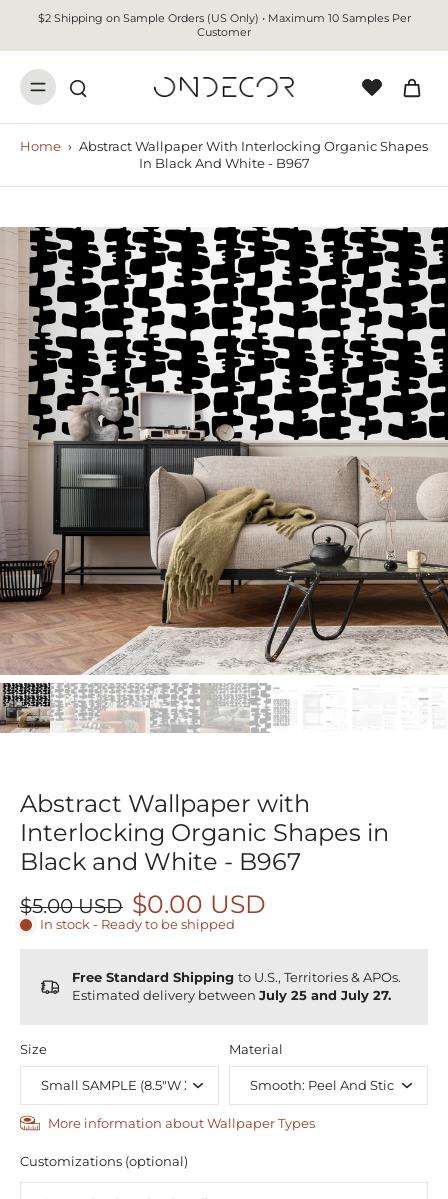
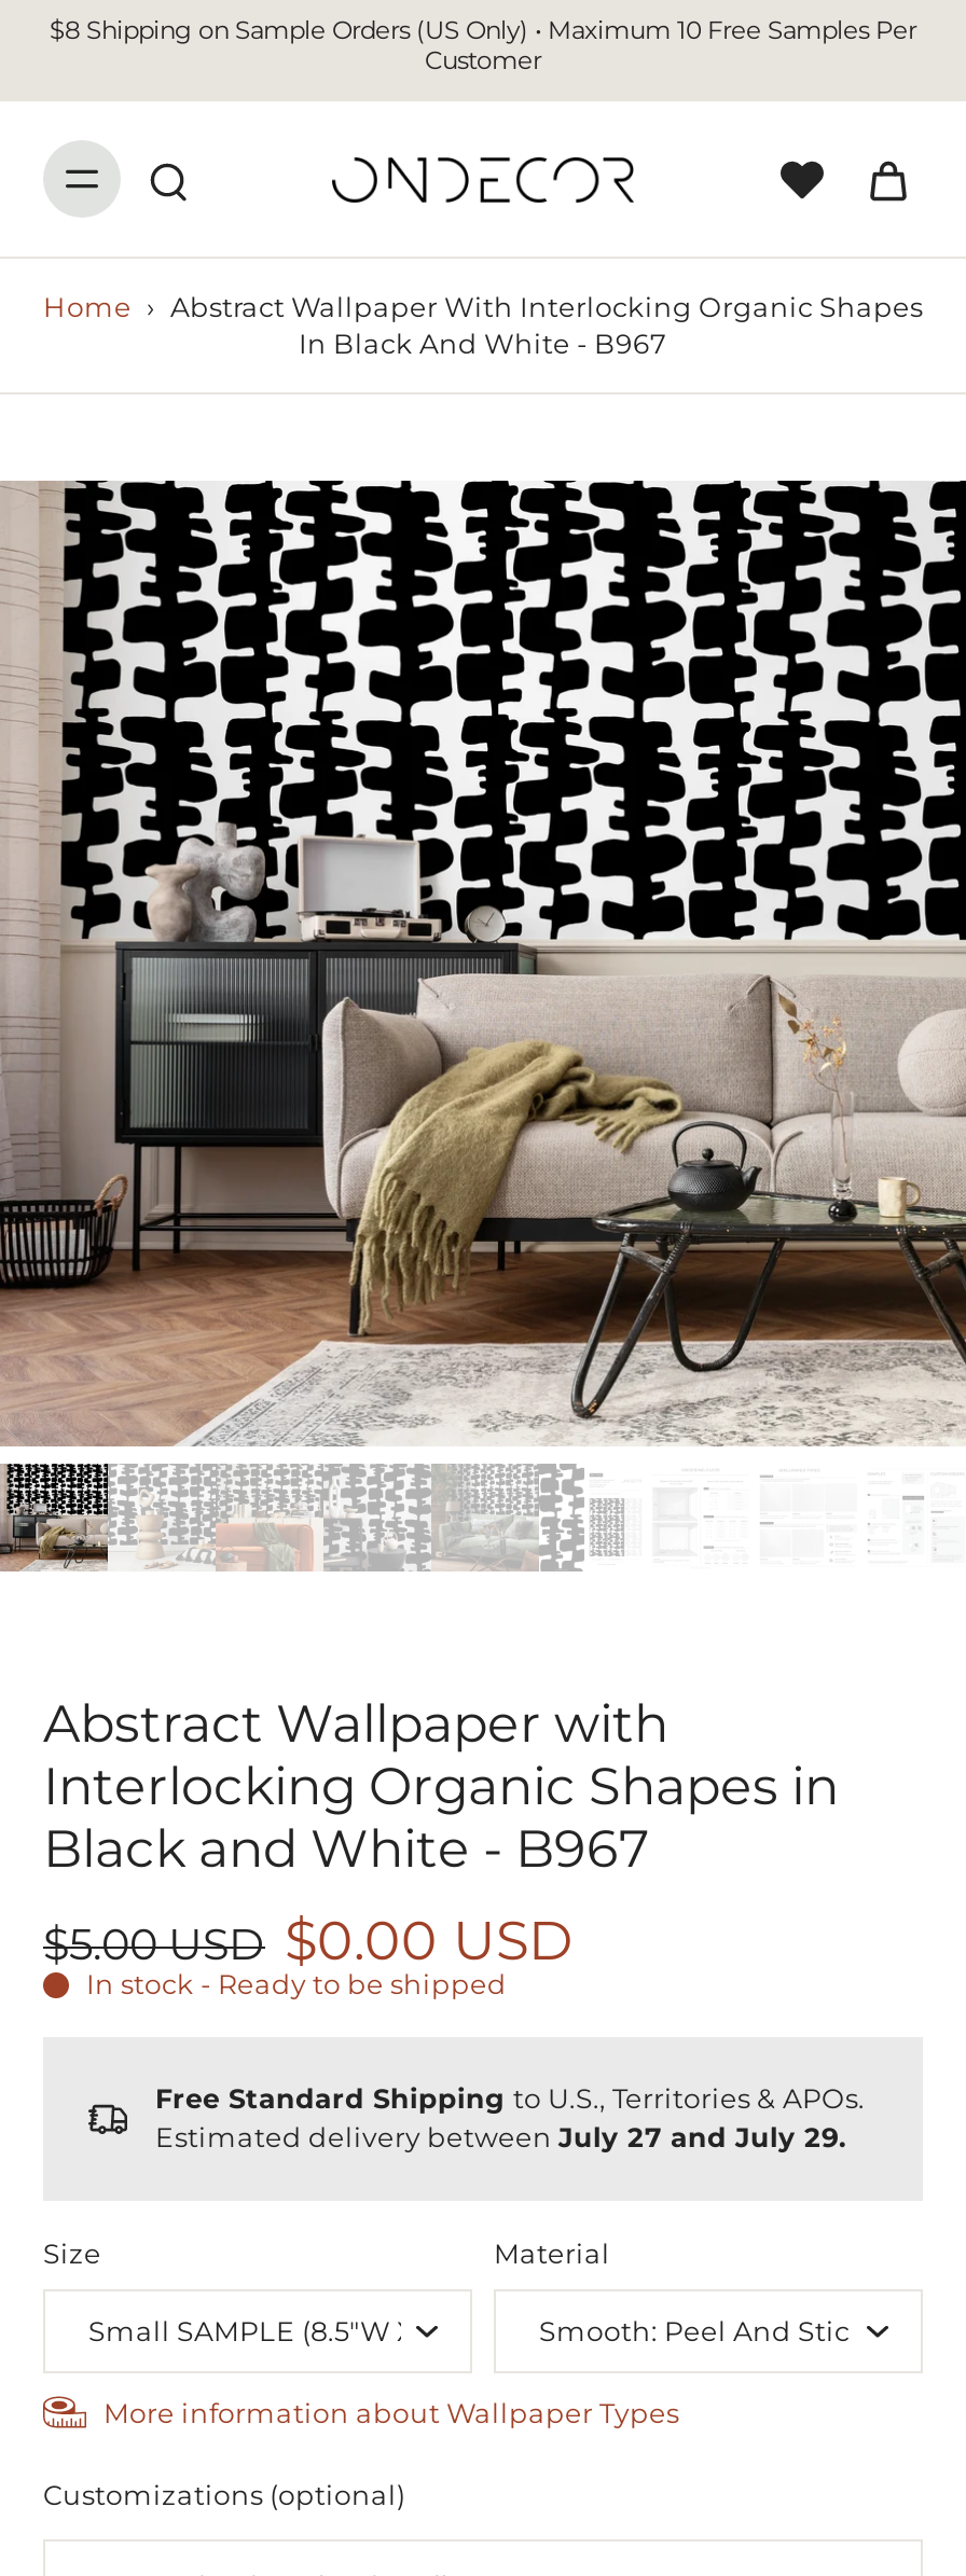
[37,11,410,25] $2 Shipping on Sample Orders (US Only) • Maximum 10 Samples Per -> [50,15,916,45] $8 Shipping on Sample Orders (US Only) • Maximum 10 Free Samples Per
[72,988,391,1003] Estimated delivery between July 25 and July 27. -> [155,2121,845,2153] Estimated delivery between July 27 and July 29.

